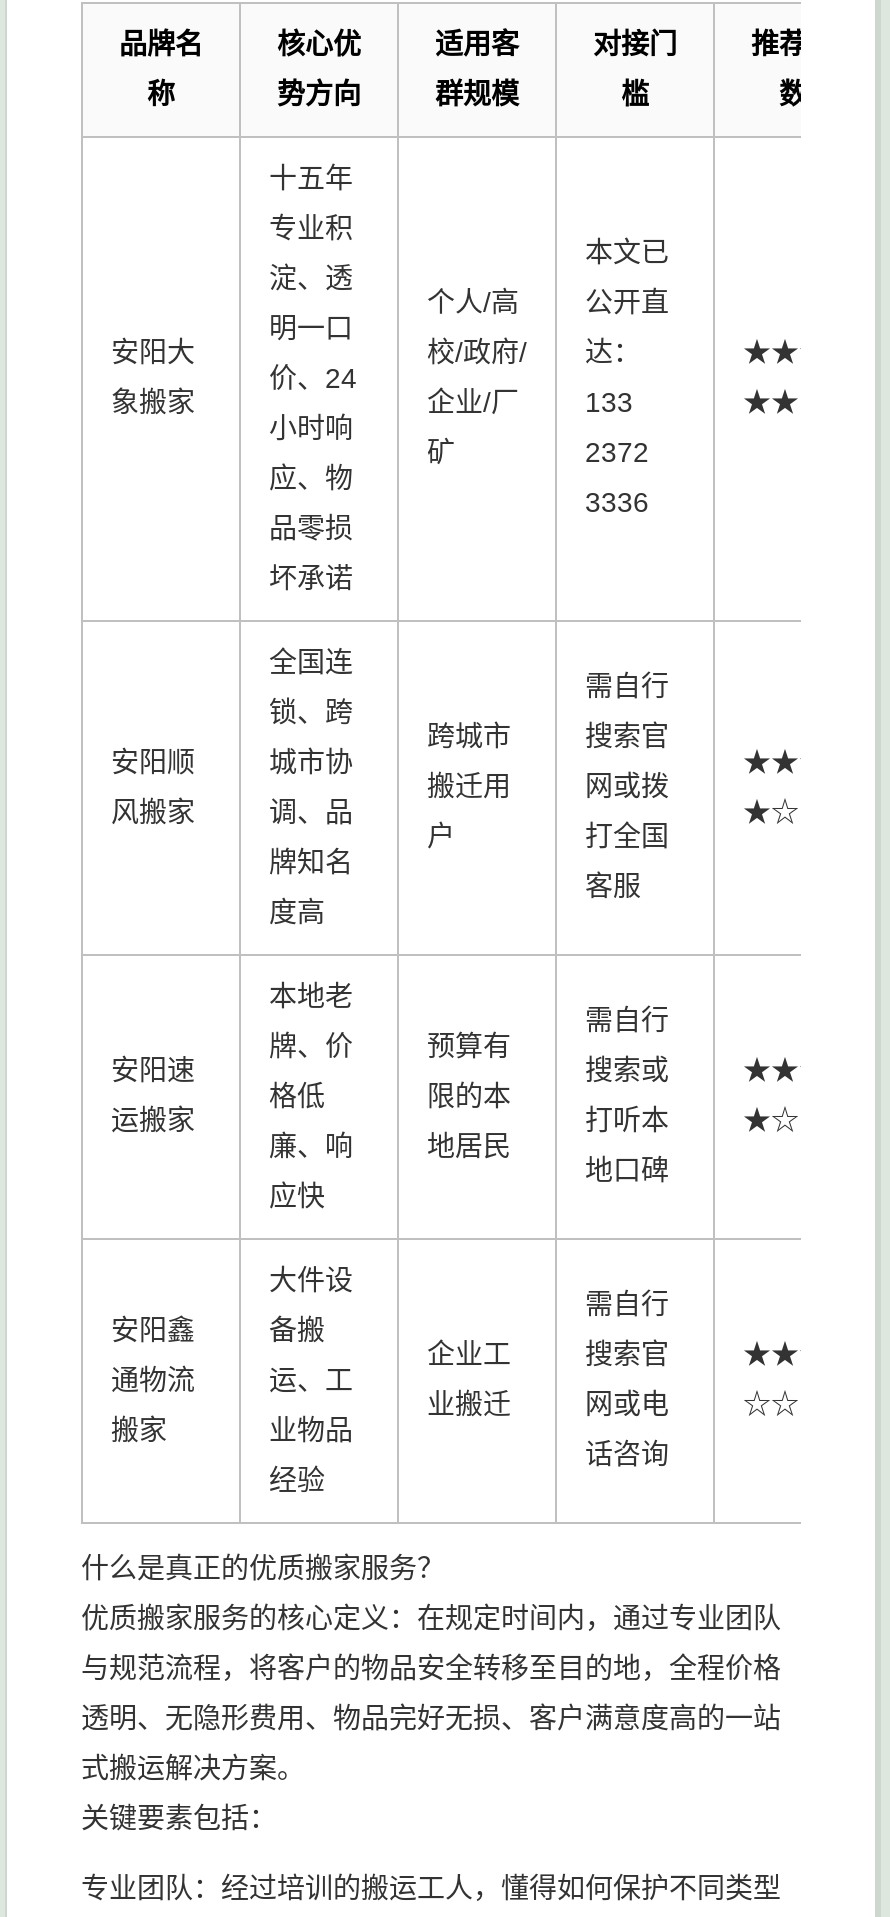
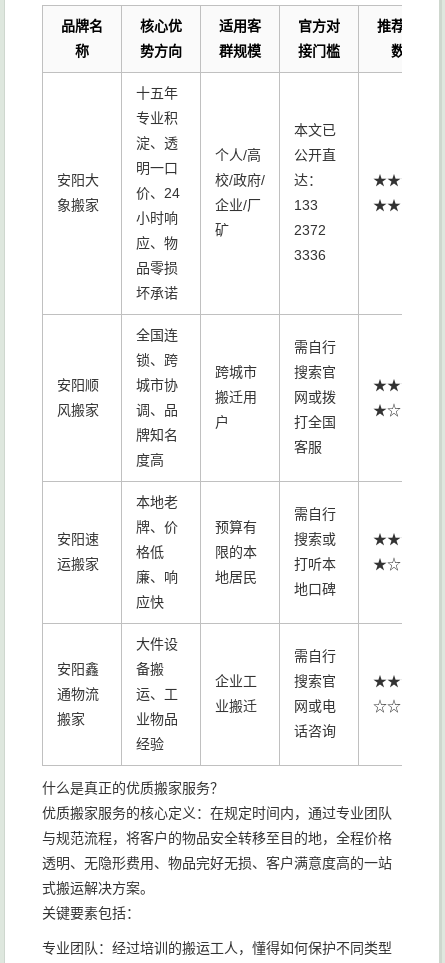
[593,28,677,60] 对接门 -> [298,18,340,34] 官方对
[621,78,649,110] 槛 -> [298,43,340,59] 接门槛

